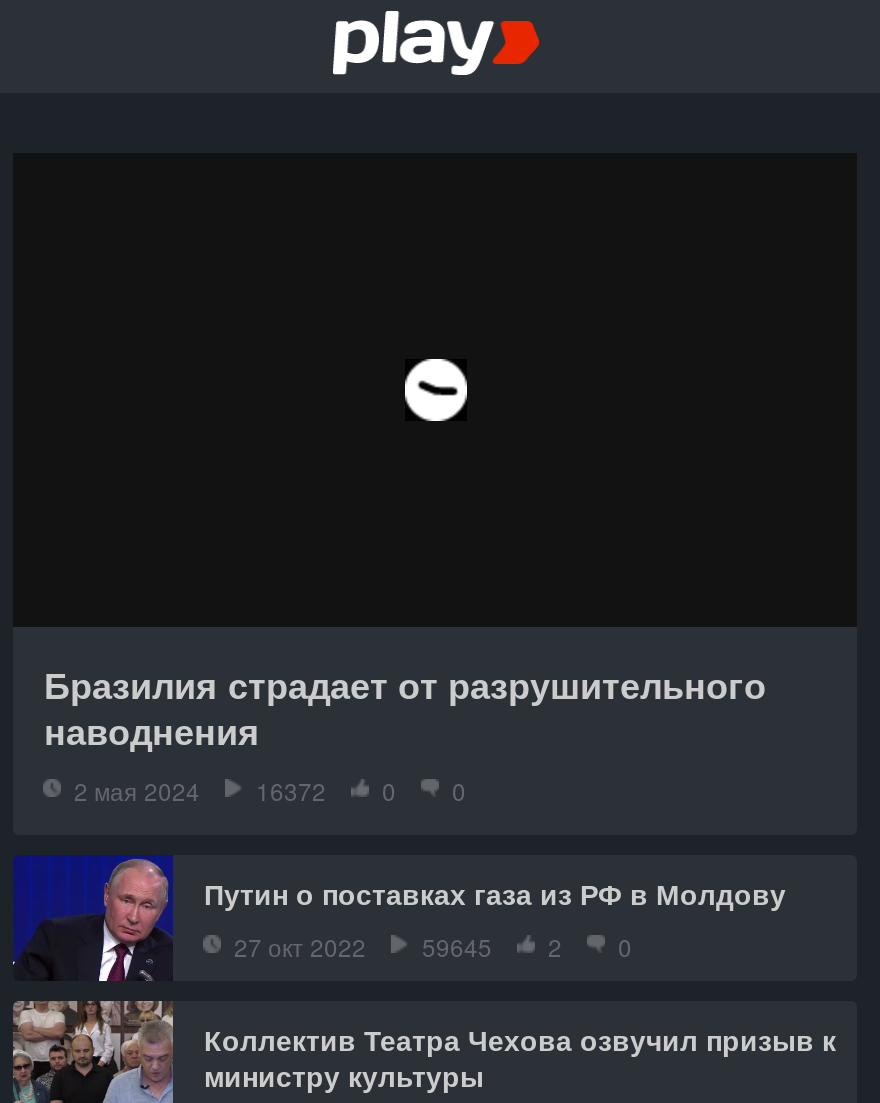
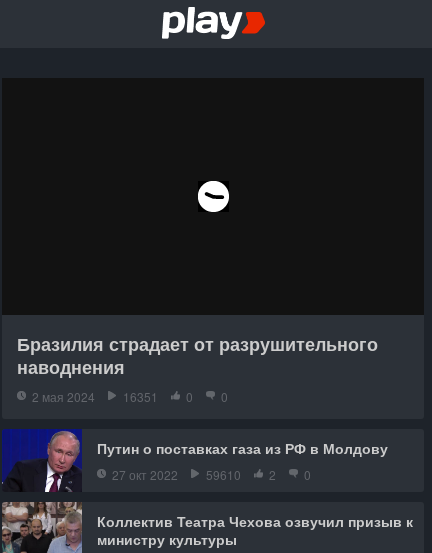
[74,773,466,807] 2 мая 2024 16372 0 0 -> [32,388,228,405] 2 мая 2024 16351 0 0
[234,929,632,963] 27 окт 2022 59645 2 0 -> [112,466,311,483] 27 окт 2022 59610 2 0

